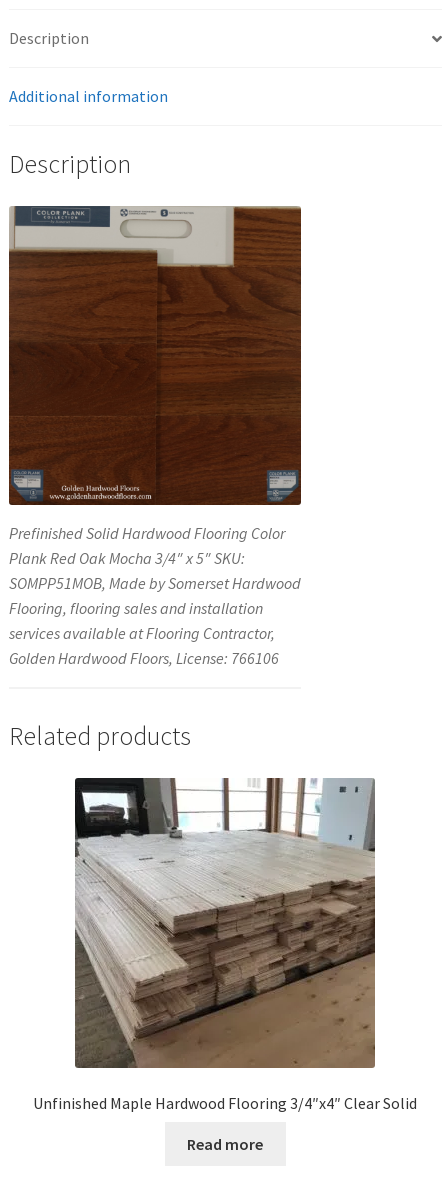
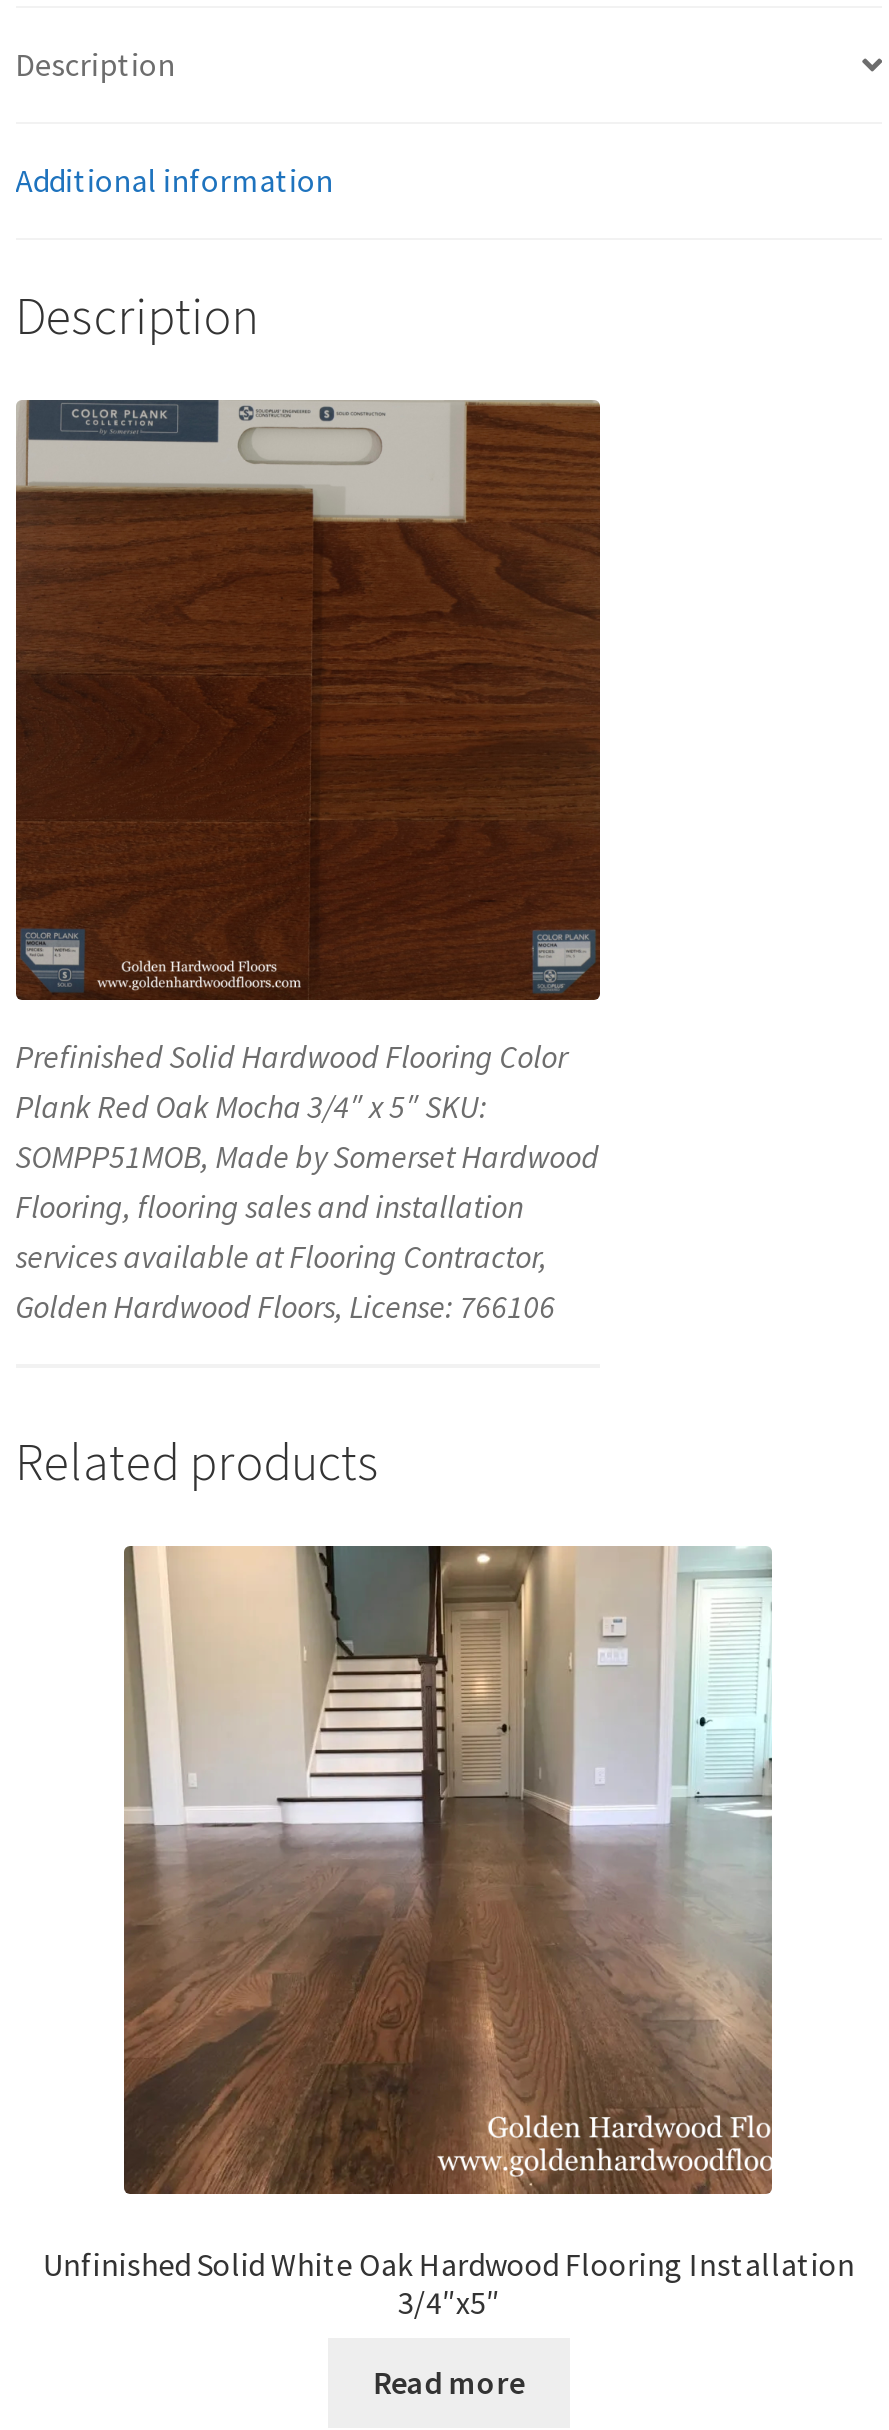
[63,777,387,1067] [image] -> [122,1543,774,2161] [image]
[33,1093,417,1113] Unfinished Maple Hardwood Flooring 3/4″x4″ Clear Solid -> [43,2244,855,2322] Unfinished Solid White Oak Hardwood Flooring Installation | 3/4″x5″

